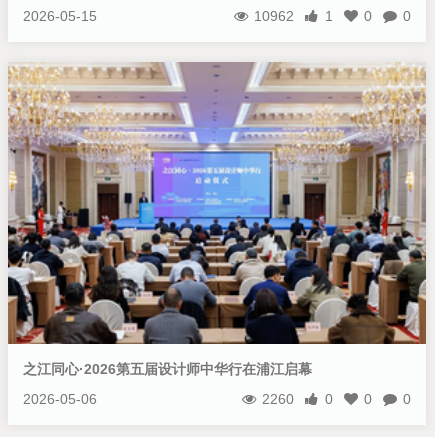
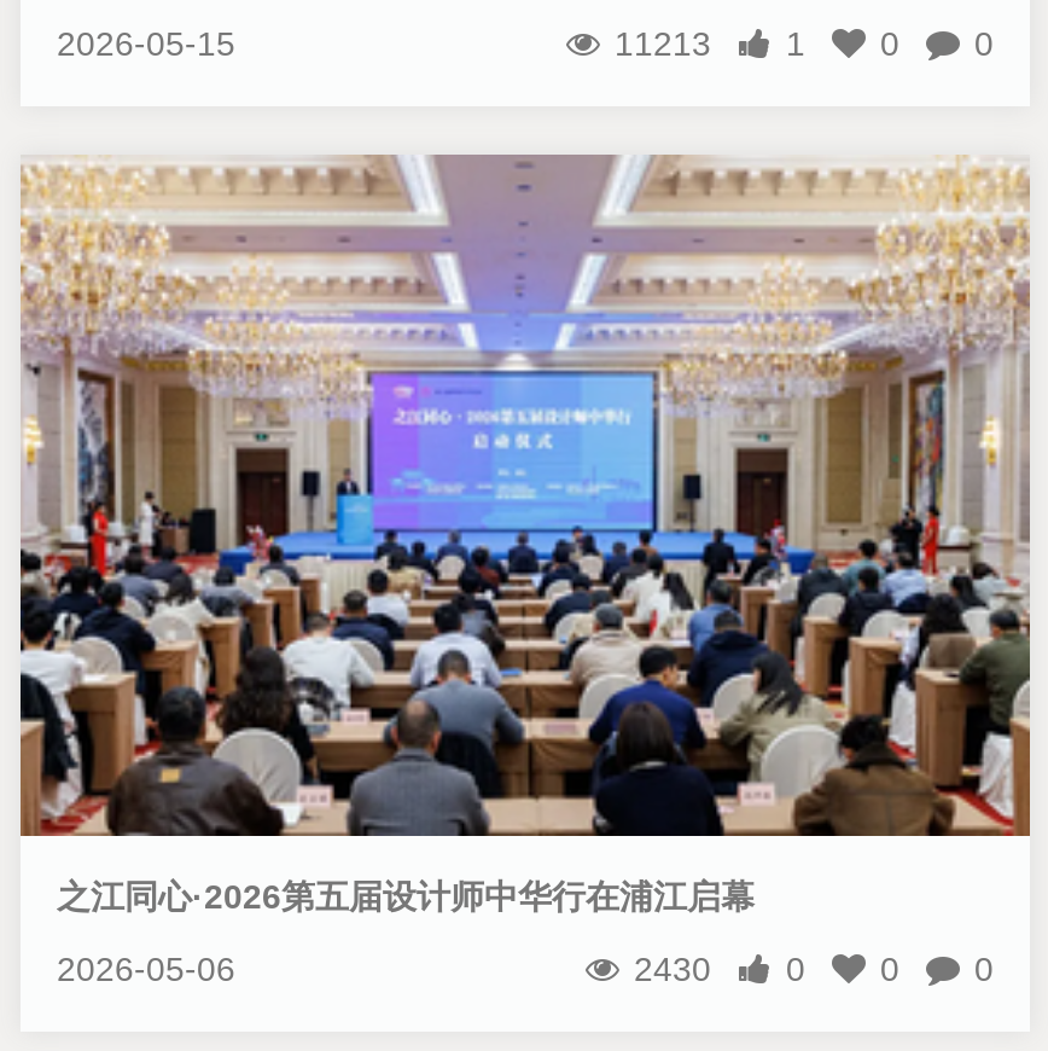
[250,8,411,24] 10962 1 0 0 -> [605,25,994,64] 11213 1 0 0
[258,391,411,407] 2260 0 0 0 -> [624,949,994,987] 2430 0 0 0

